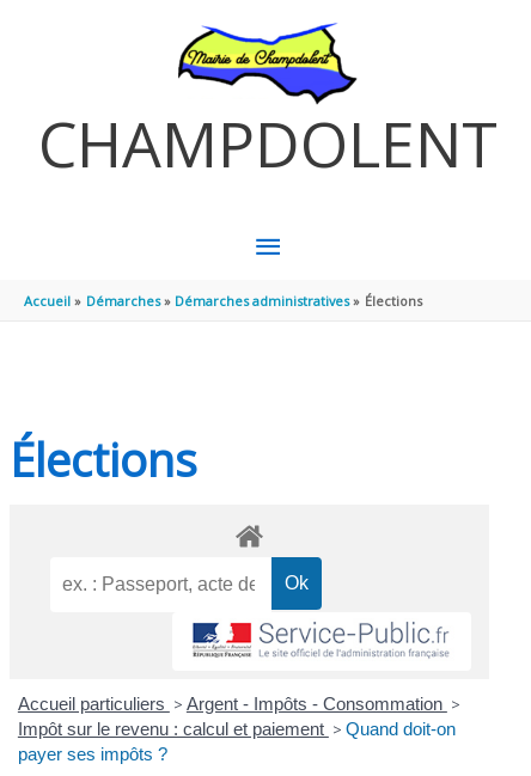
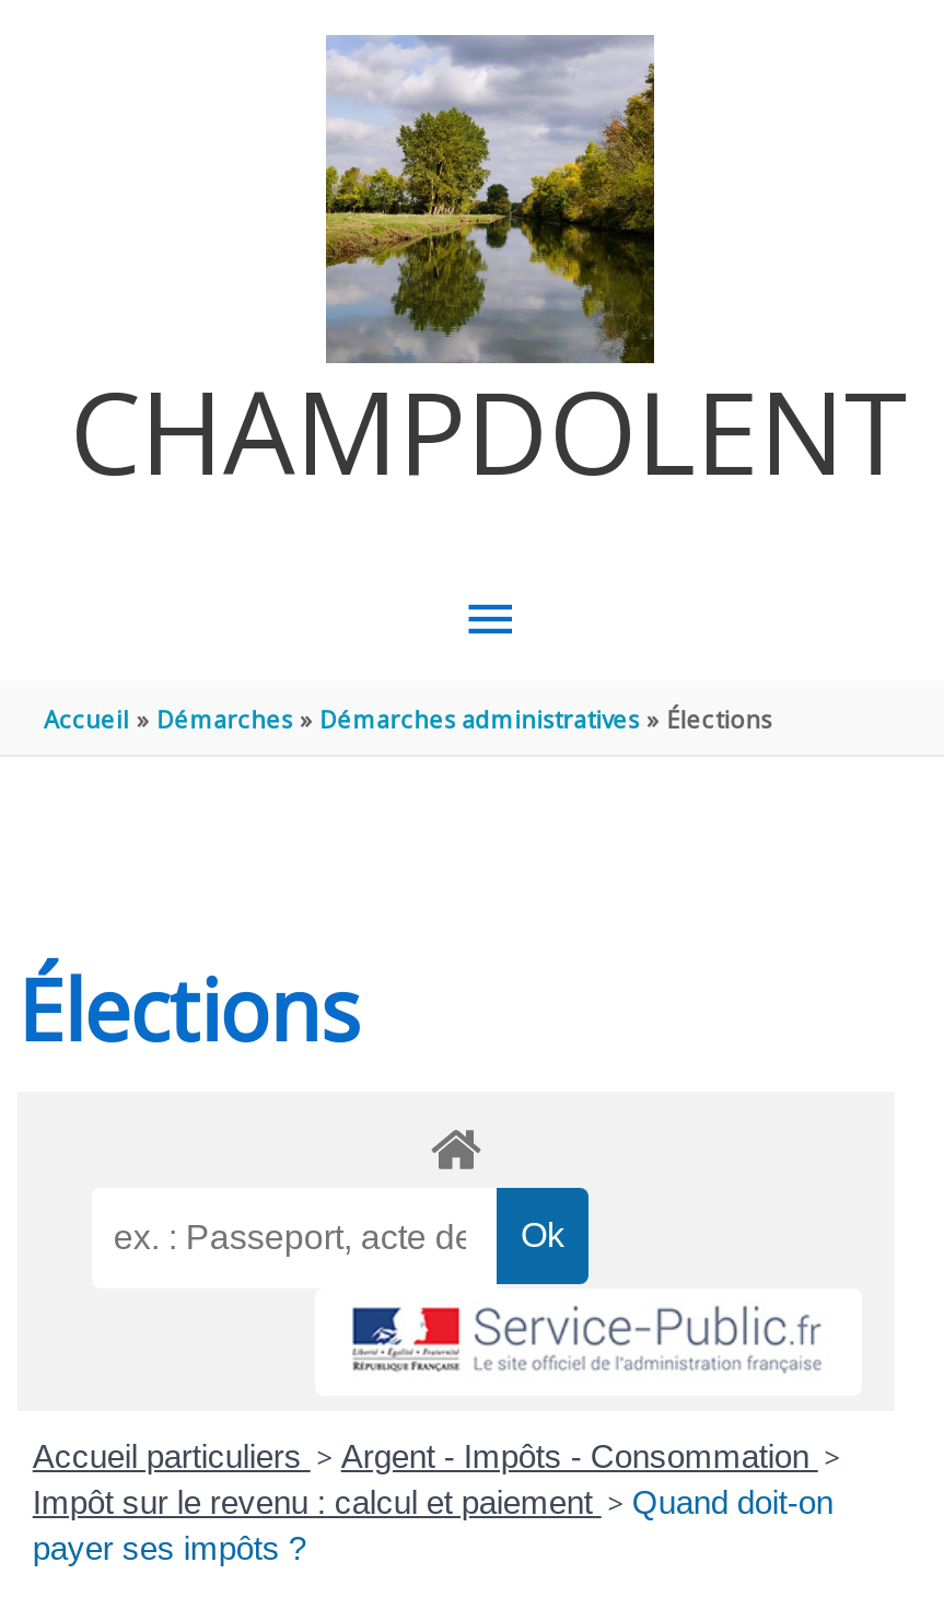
[178,19,358,97] [image] -> [324,33,656,346] [image]

